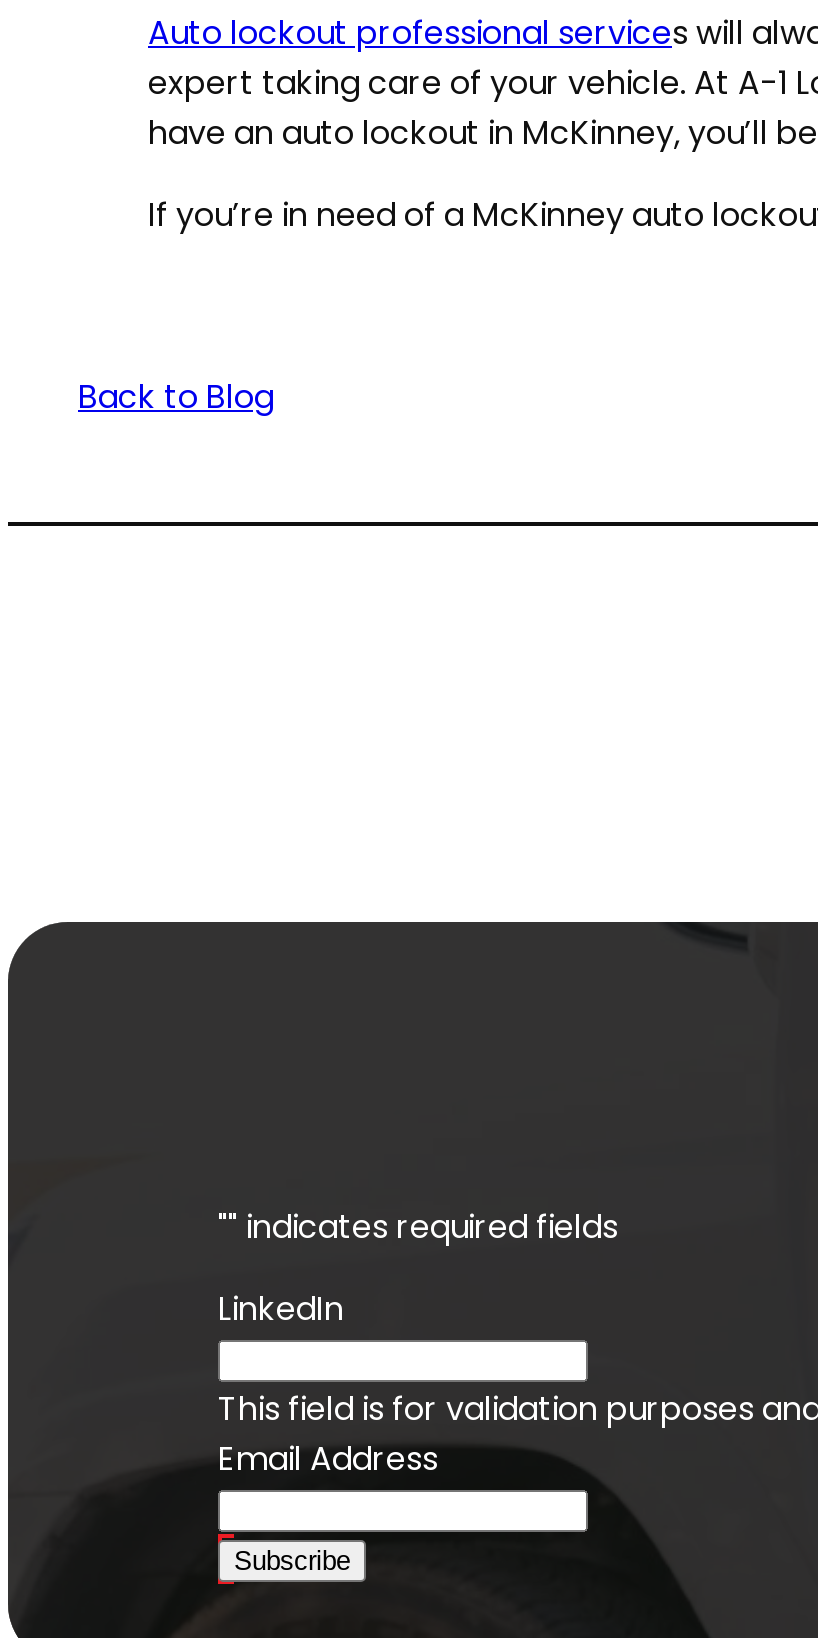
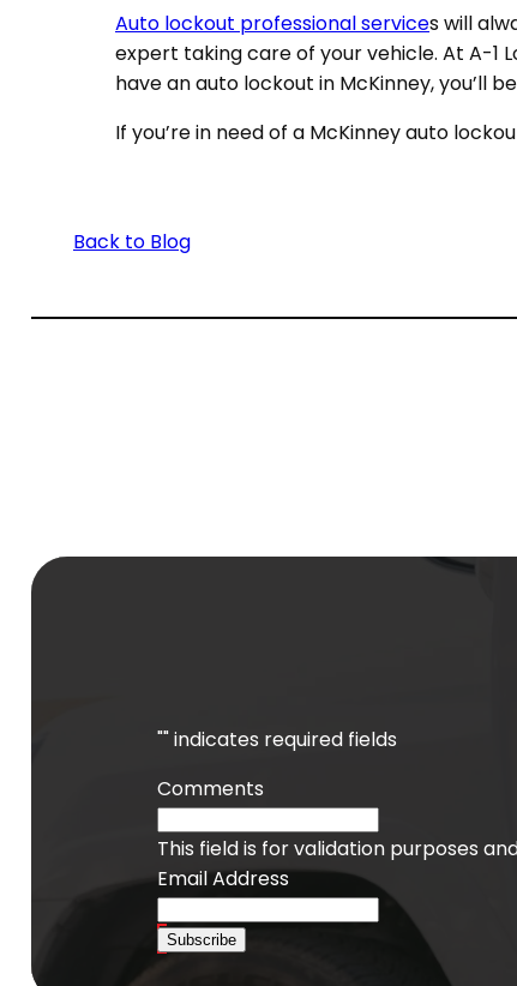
[218,1286,344,1332] LinkedIn -> [157,775,264,803] Comments

